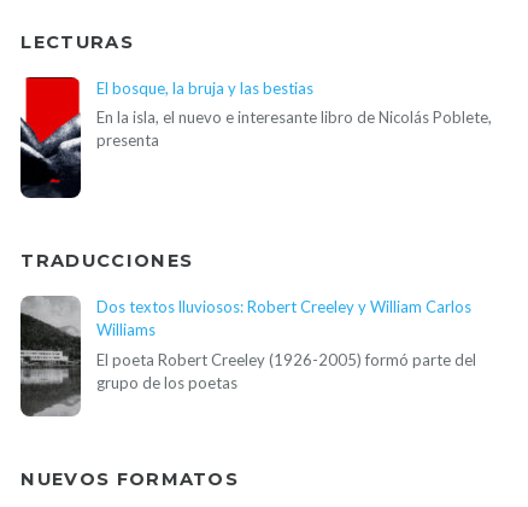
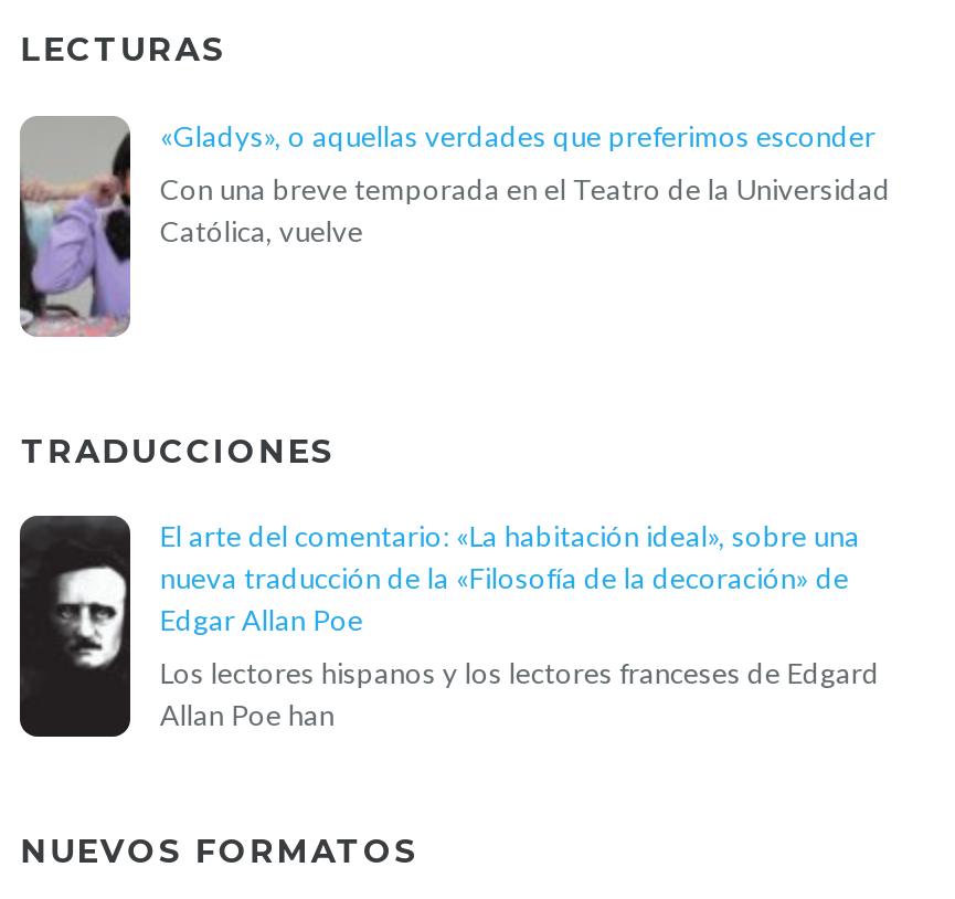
[20,76,314,199] [image] | El bosque, la bruja y las bestias -> [18,115,875,338] [image] | «Gladys», o aquellas verdades que preferimos esconder
[97,108,492,150] En la isla, el nuevo e interesante libro de Nicolás Poblete, | presenta -> [160,171,891,248] Con una breve temporada en el Teatro de la Universidad | Católica, vuelve
[20,297,472,416] [image] | Dos textos lluviosos: Robert Creeley y William Carlos | Williams -> [20,517,860,738] [image] | El arte del comentario: «La habitación ideal», sobre una | nueva traducción de la «Filosofía de la decoración» de | Edgar Allan Poe
[97,349,477,392] El poeta Robert Creeley (1926-2005) formó parte del | grupo de los poetas -> [160,655,880,732] Los lectores hispanos y los lectores franceses de Edgard | Allan Poe han

